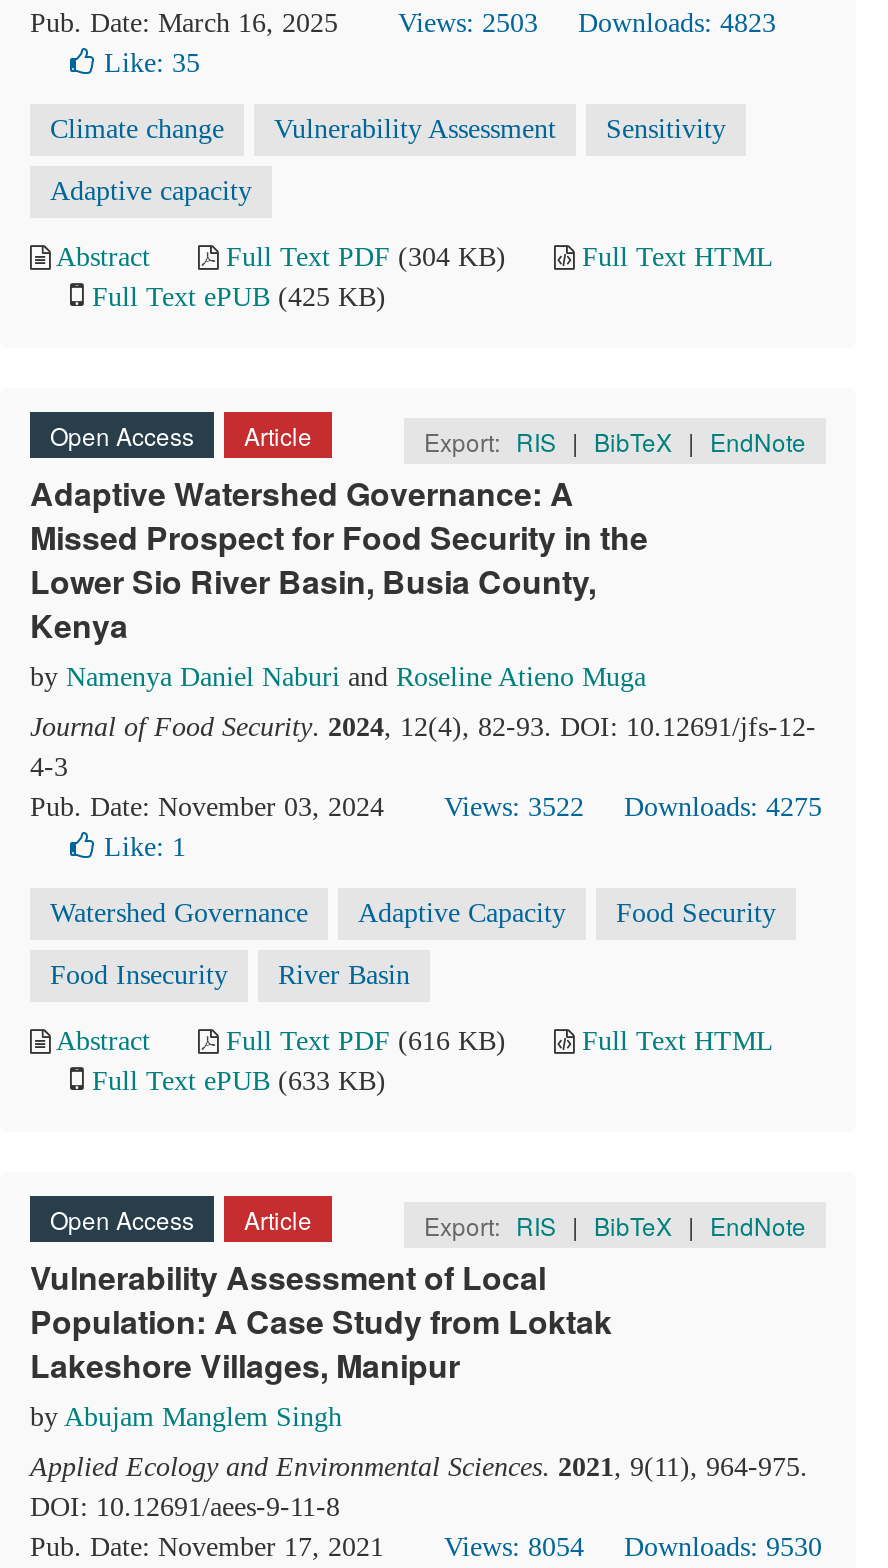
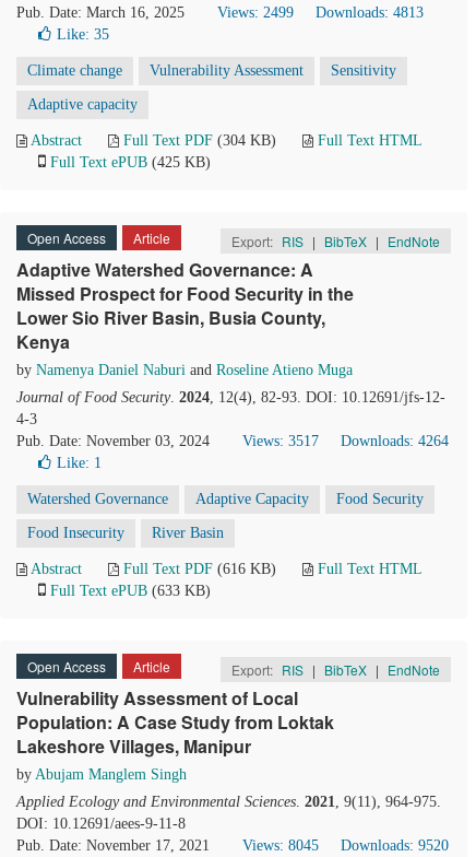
[398,8,538,38] Views: 2503 -> [217,4,294,21] Views: 2499
[578,8,776,38] Downloads: 4823 -> [316,4,424,21] Downloads: 4813
[444,792,584,822] Views: 3522 -> [242,433,319,449] Views: 3517
[624,792,822,822] Downloads: 4275 -> [341,433,449,449] Downloads: 4264
[444,1532,584,1562] Views: 8054 -> [242,837,319,854] Views: 8045
[624,1532,822,1562] Downloads: 9530 -> [341,837,449,854] Downloads: 9520

